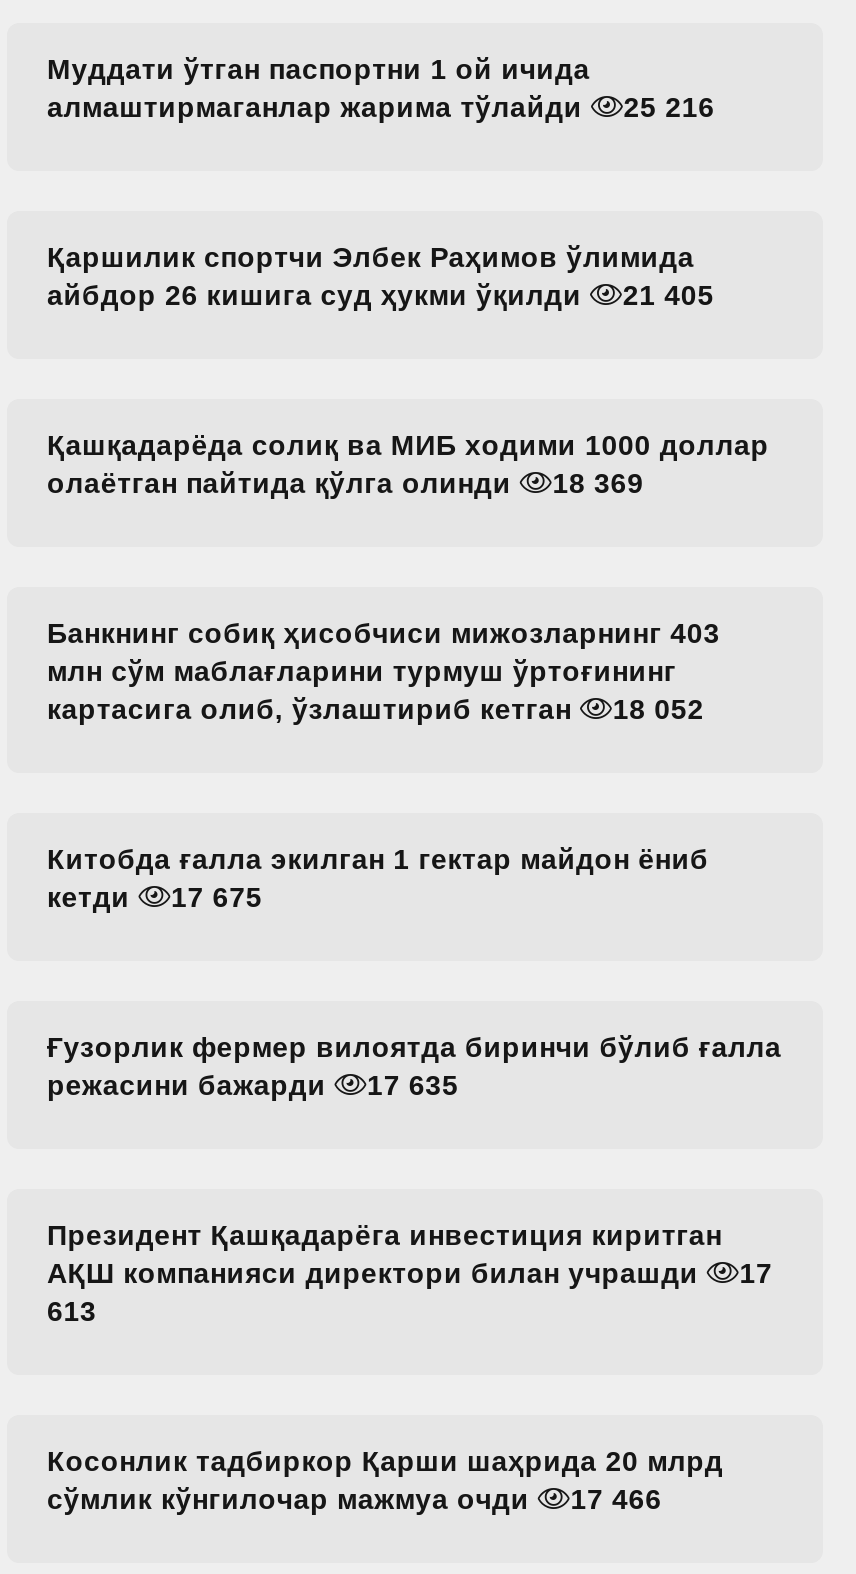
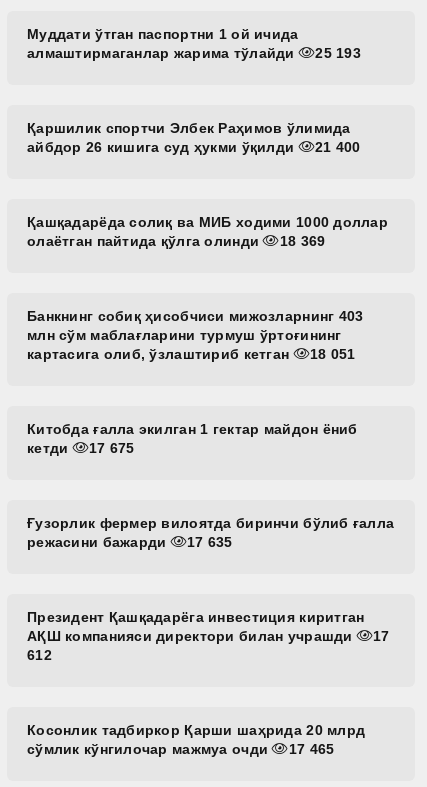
[47,90,715,122] алмаштирмаганлар жарима тўлайди 25 216 -> [27,45,361,61] алмаштирмаганлар жарима тўлайди 25 193
[47,278,714,310] айбдор 26 кишига суд ҳукми ўқилди 21 405 -> [27,139,360,155] айбдор 26 кишига суд ҳукми ўқилди 21 400
[47,692,704,724] картасига олиб, ўзлаштириб кетган 18 052 -> [27,346,355,362] картасига олиб, ўзлаштириб кетган 18 051
[47,1294,97,1326] 613 -> [27,647,52,663] 612
[47,1482,662,1514] сўмлик кўнгилочар мажмуа очди 17 466 -> [27,741,334,757] сўмлик кўнгилочар мажмуа очди 17 465

